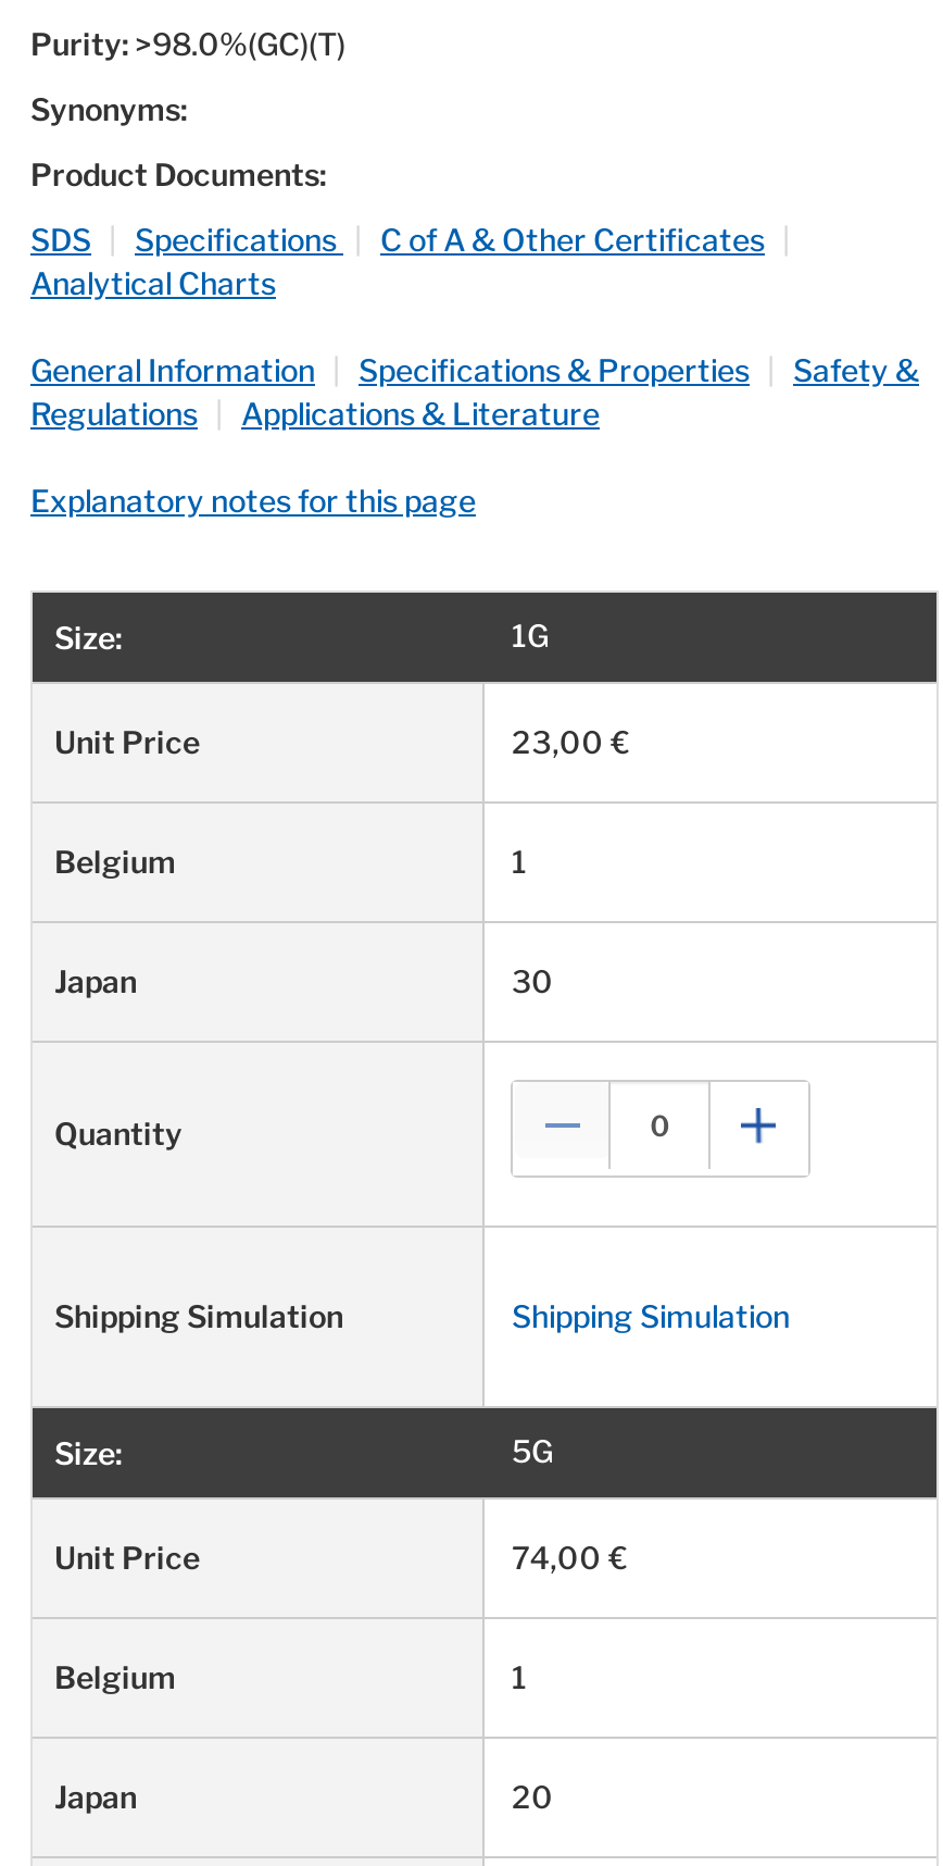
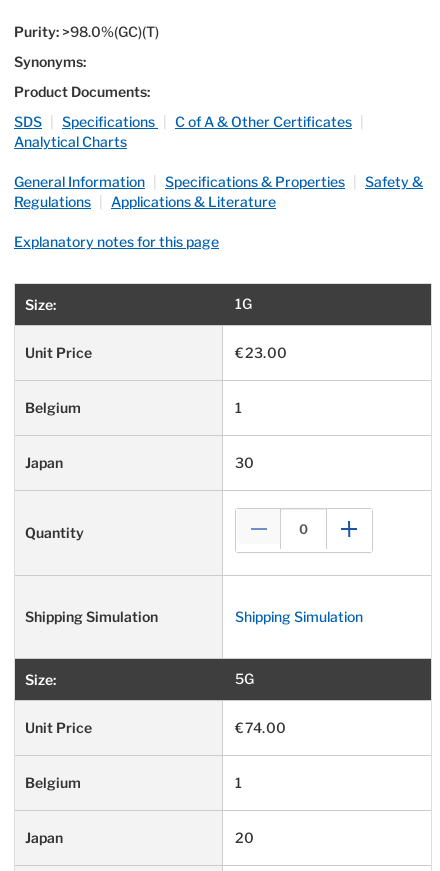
[512,723,631,760] 23,00 € -> [235,344,287,361] €23.00
[512,1539,629,1576] 74,00 € -> [235,719,286,736] €74.00

